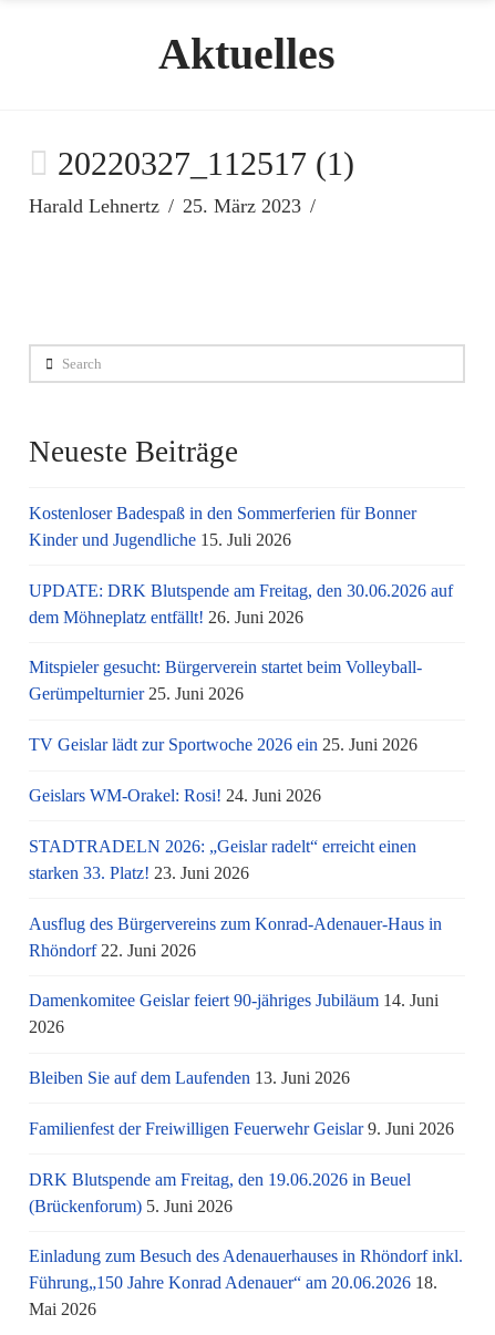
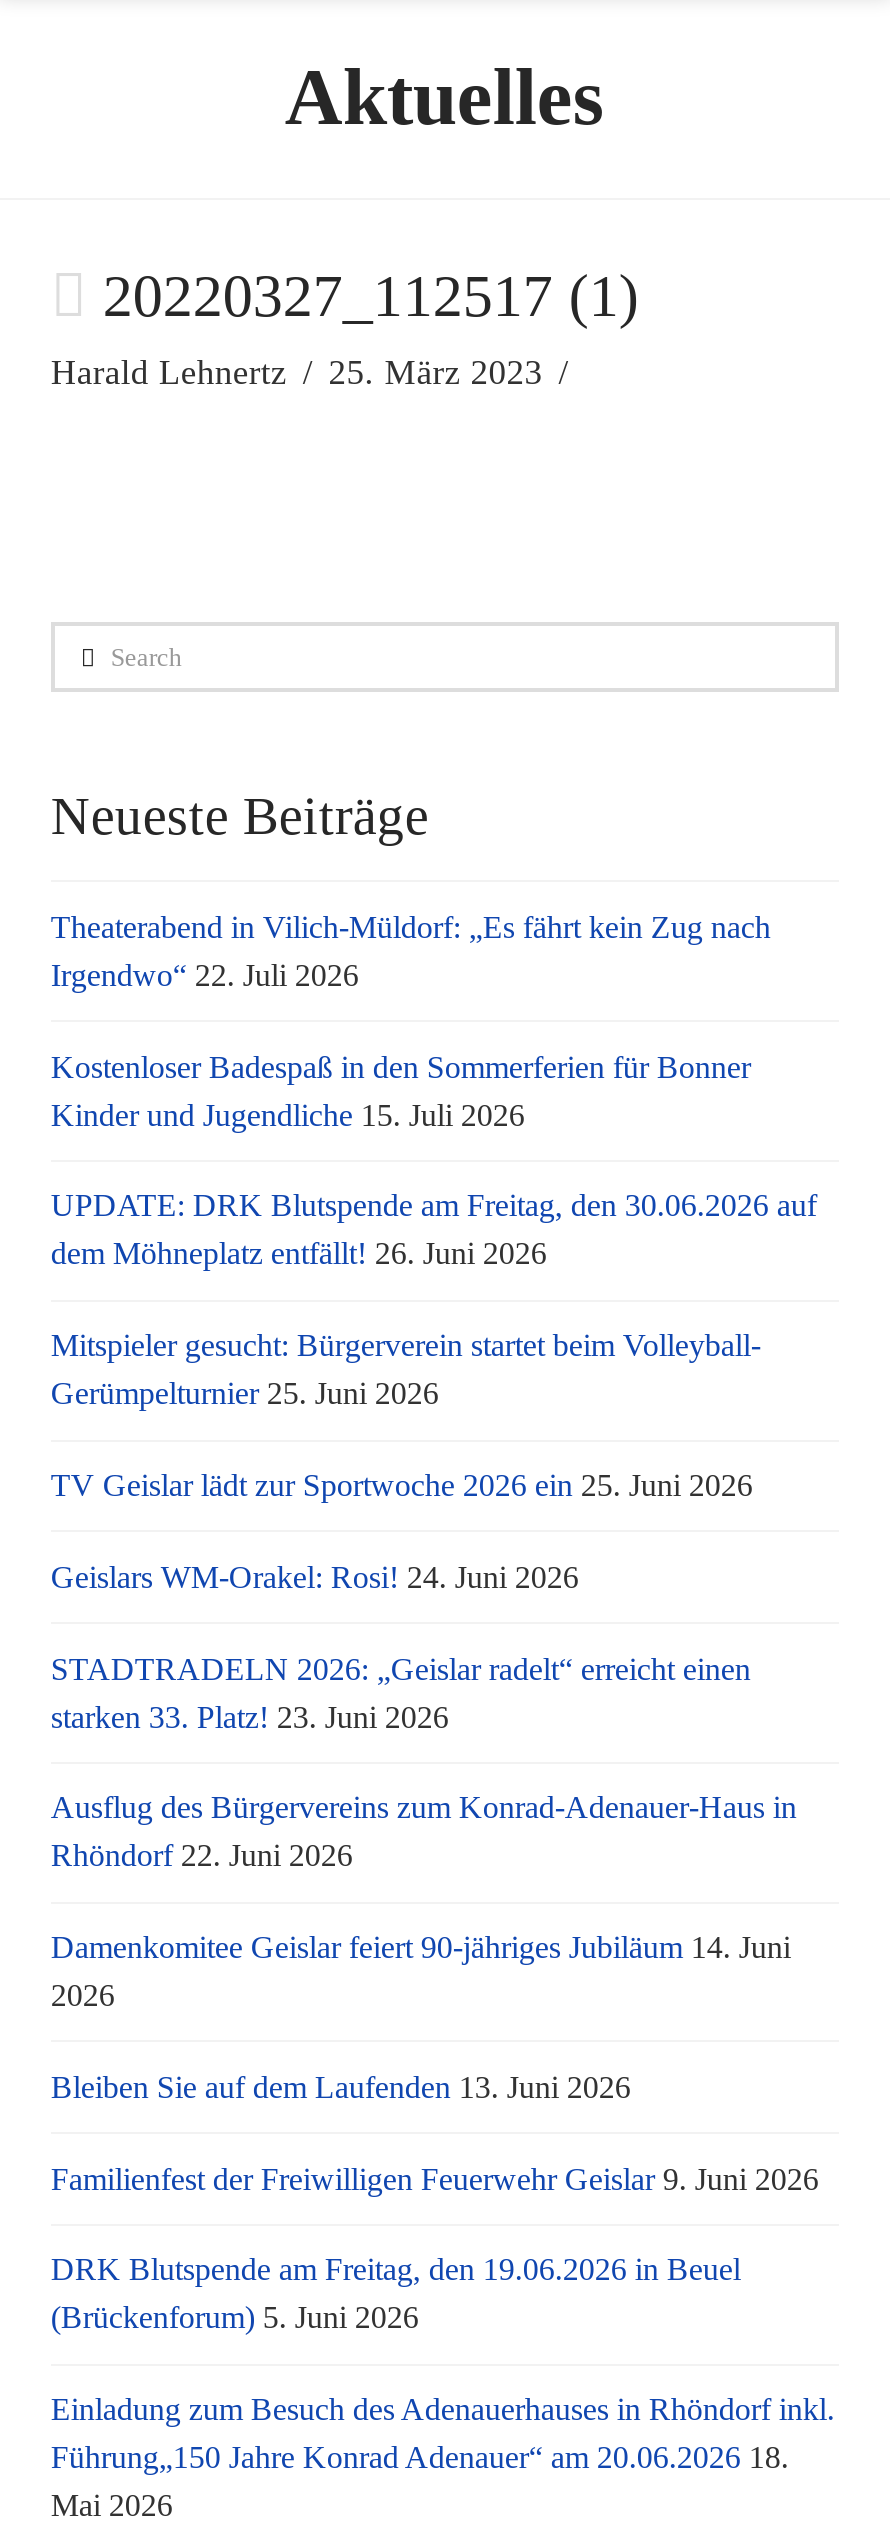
none -> [51,910,771,992] Theaterabend in Vilich-Müldorf: „Es fährt kein Zug nach | Irgendwo“ 22. Juli 2026

